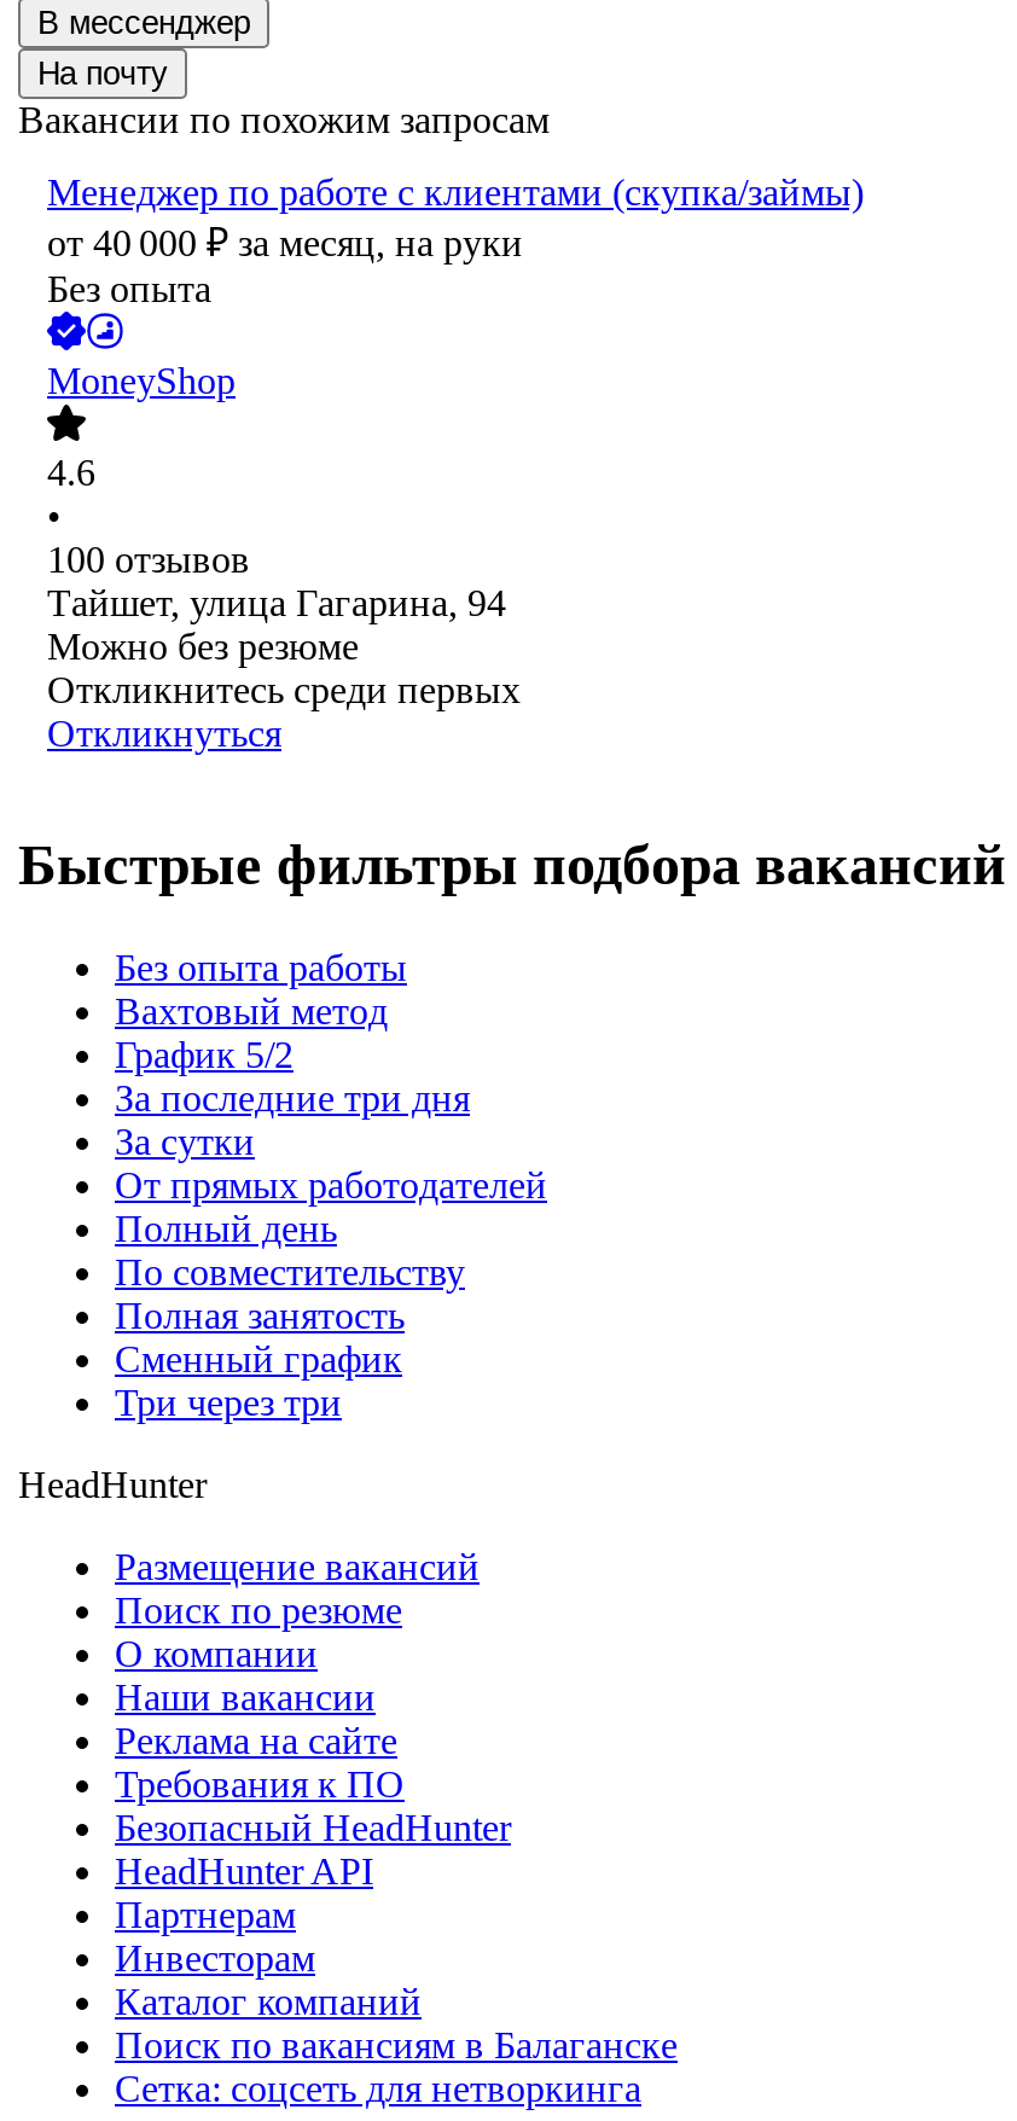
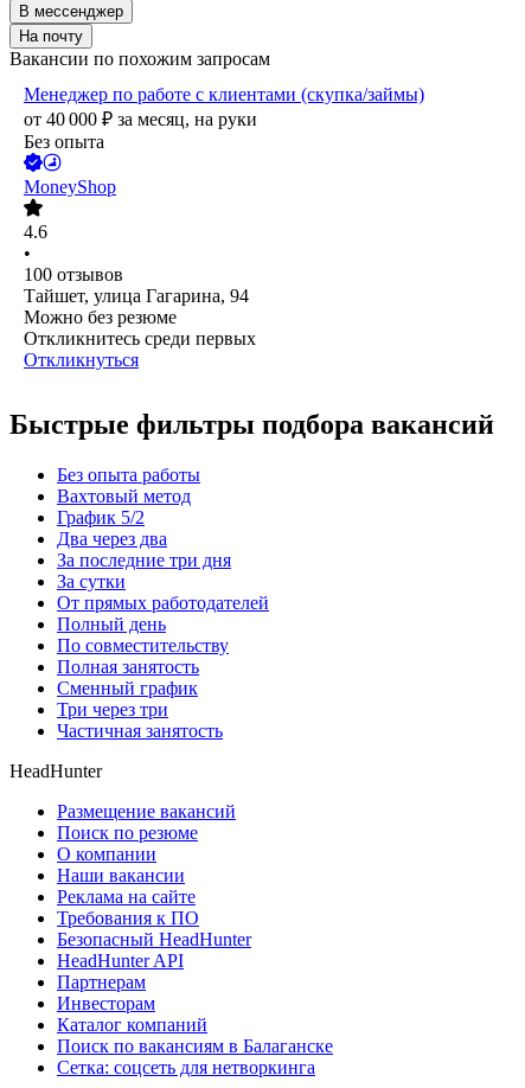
none -> [57,529,167,549] Два через два
none -> [57,721,223,741] Частичная занятость

